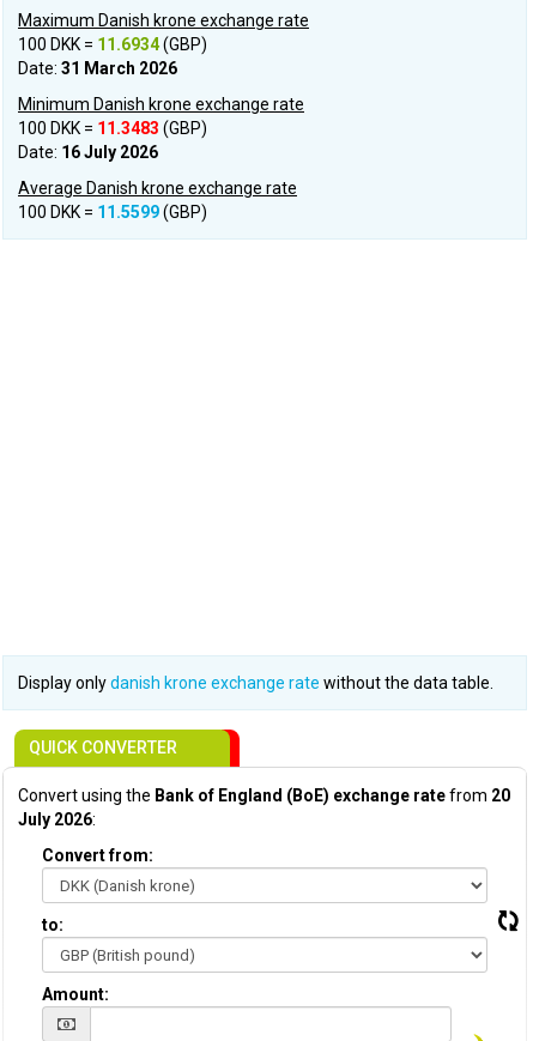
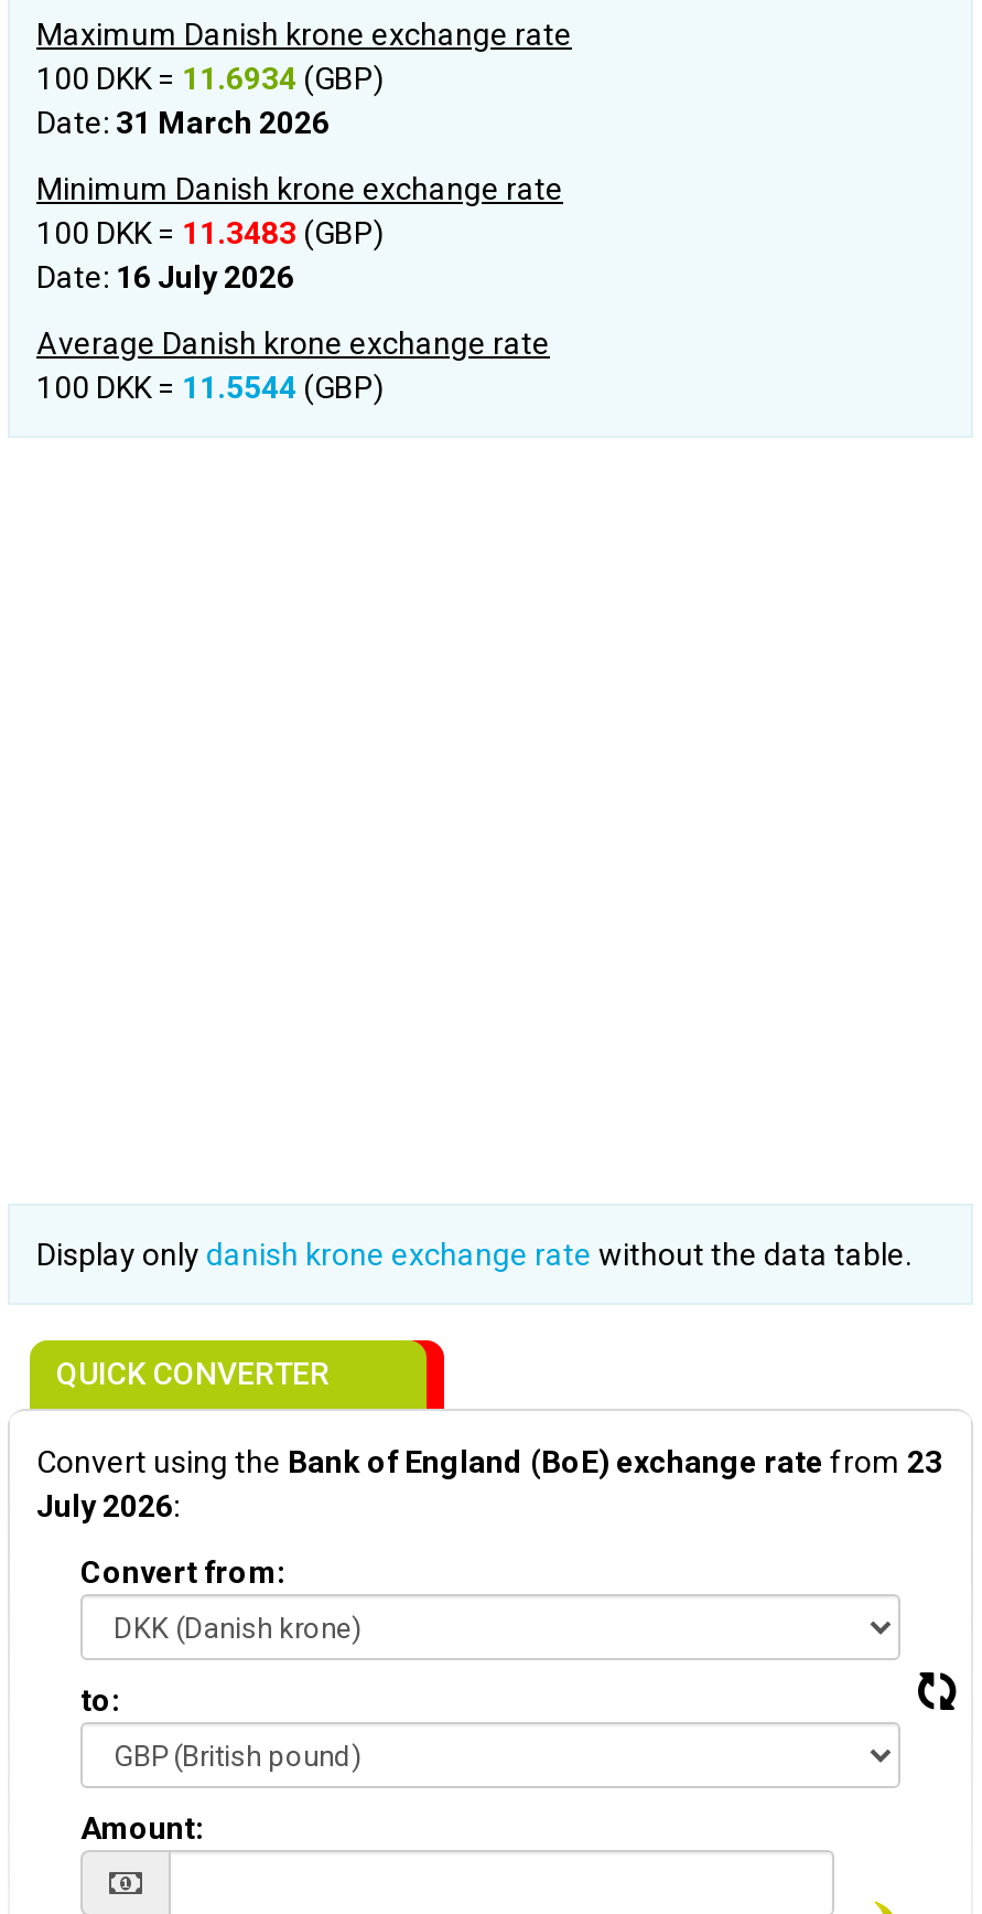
[18,202,207,222] 100 DKK = 11.5599 (GBP) -> [36,370,385,405] 100 DKK = 11.5544 (GBP)
[18,786,510,805] Convert using the Bank of England (BoE) exchange rate from 20 -> [36,1444,942,1479] Convert using the Bank of England (BoE) exchange rate from 23

